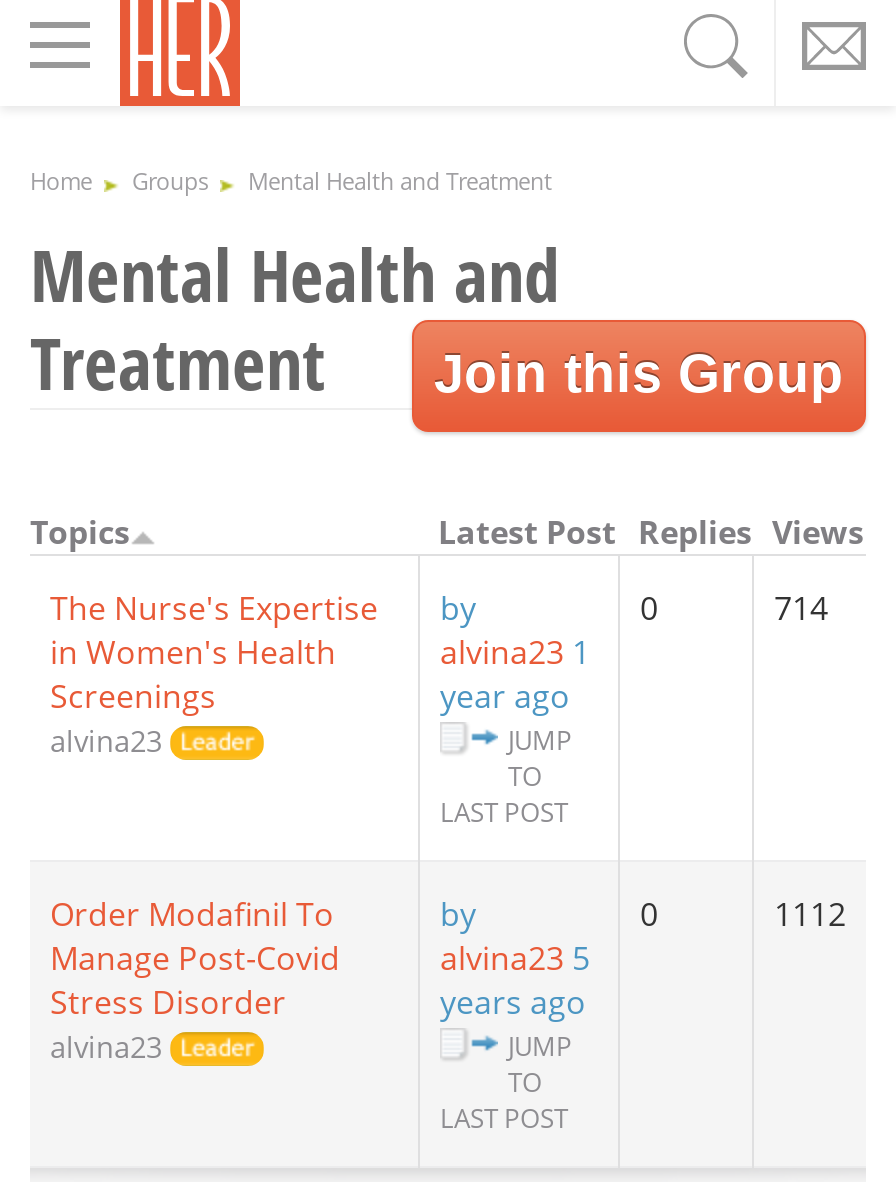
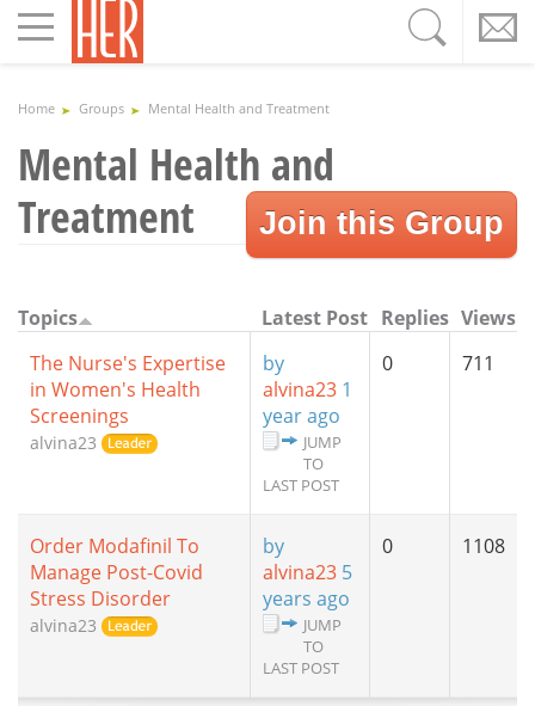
[774,586,828,630] 714 -> [462,350,494,376] 711
[774,892,846,936] 1112 -> [462,533,505,559] 1108

